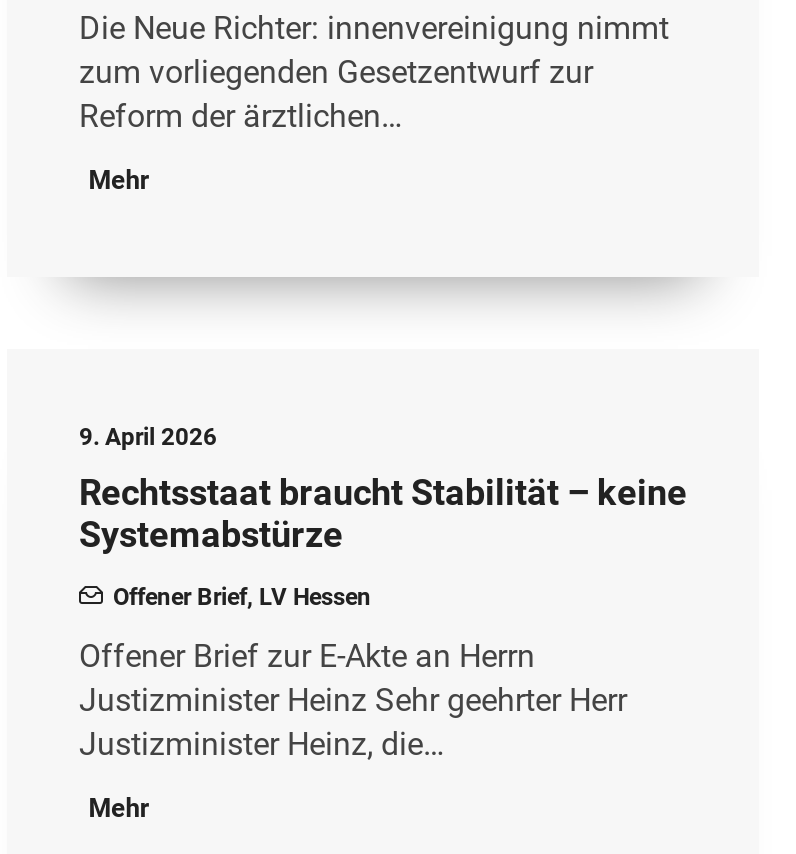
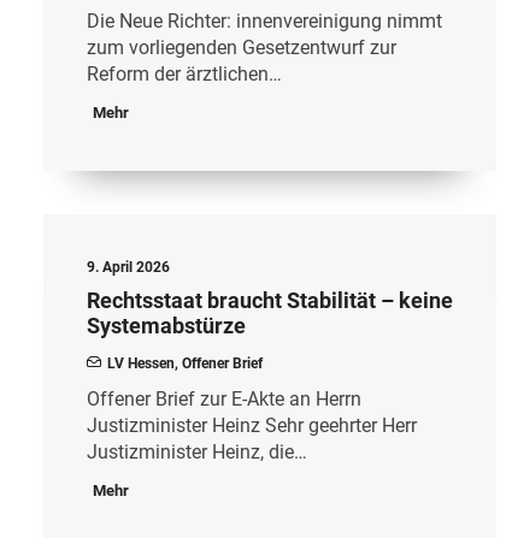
[113,583,371,611] Offener Brief, LV Hessen -> [107,355,263,372] LV Hessen, Offener Brief

